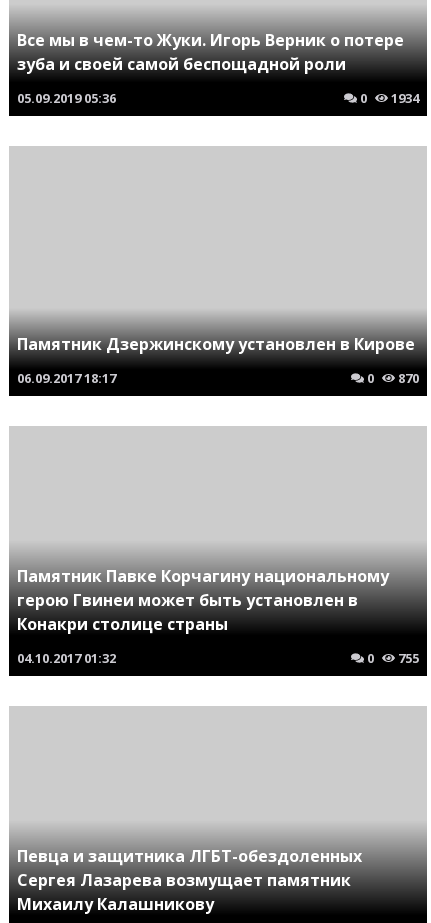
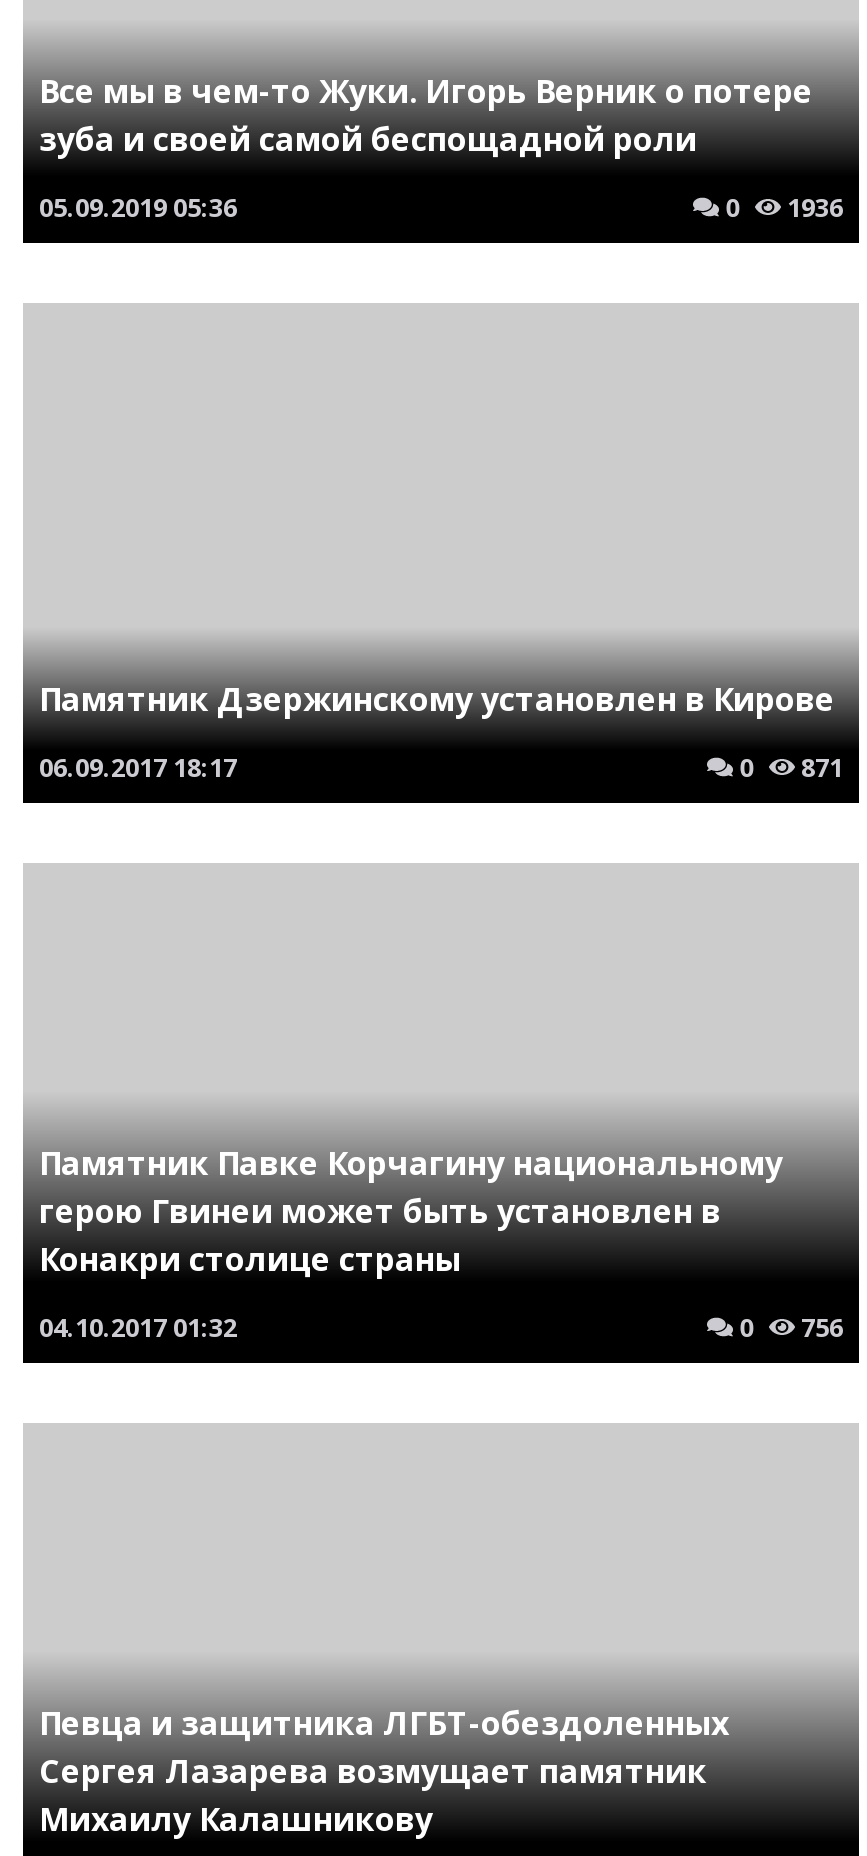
[357,89,419,107] 0 1934 -> [719,188,843,224] 0 1936
[364,369,419,387] 0 870 -> [733,748,843,784] 0 871
[364,649,419,667] 0 755 -> [733,1308,843,1344] 0 756

